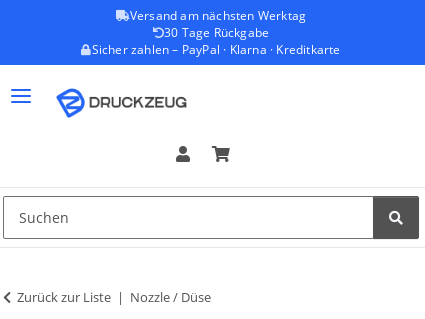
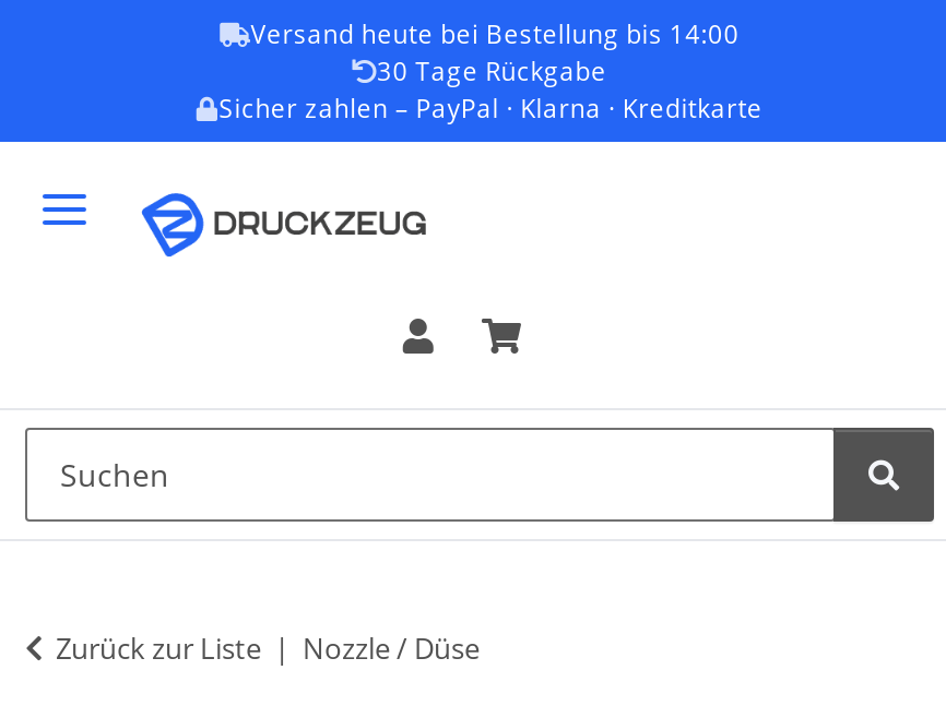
[130,8,306,23] Versand am nächsten Werktag -> [251,17,739,50] Versand heute bei Bestellung bis 14:00

